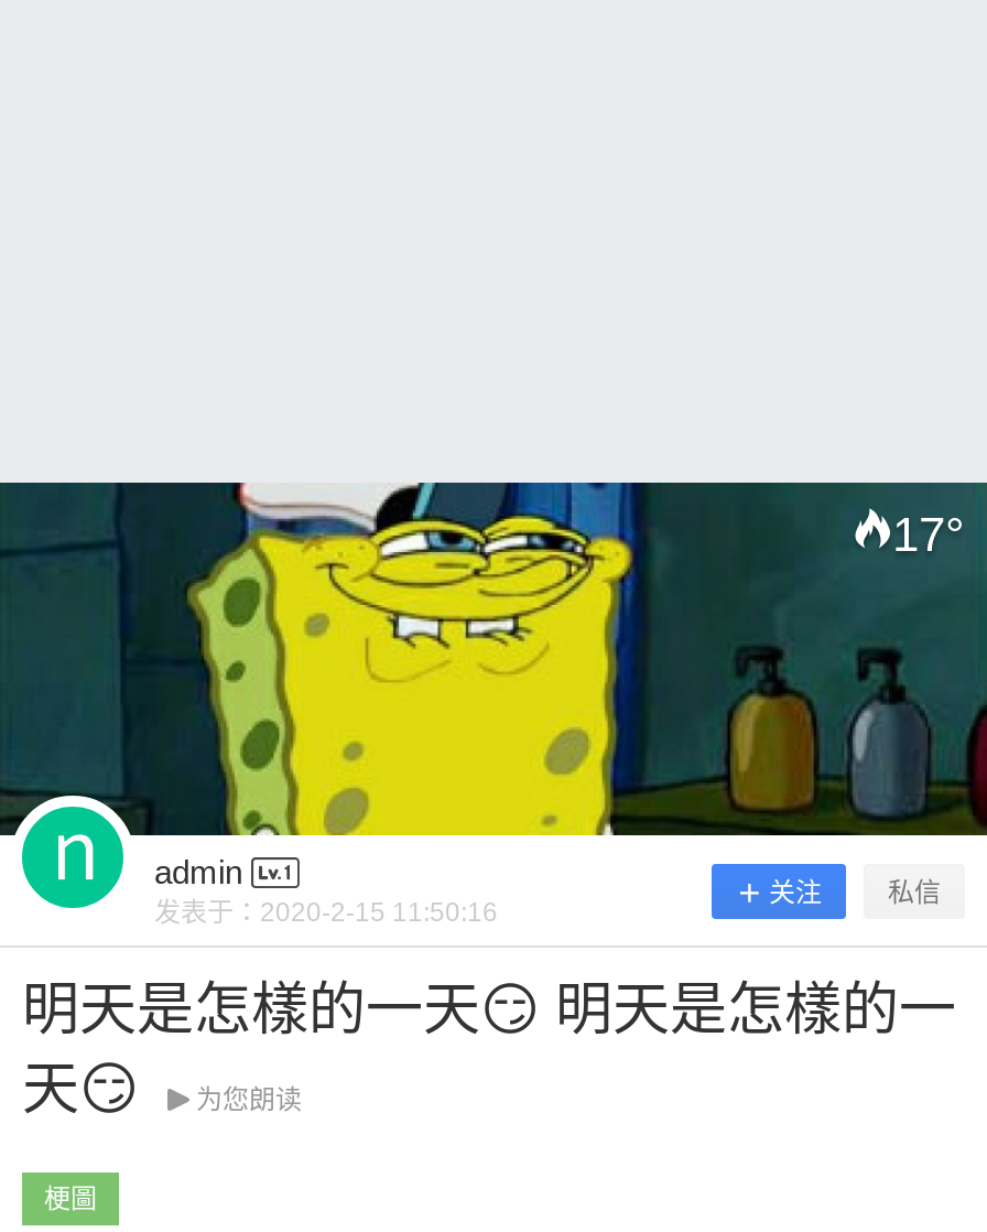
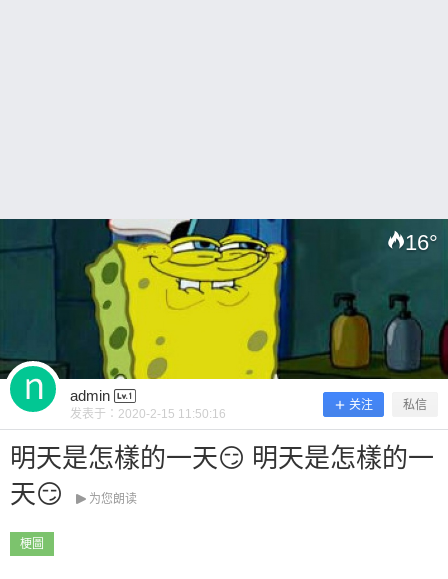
[892,507,965,562] 17° -> [405,230,438,255] 16°

